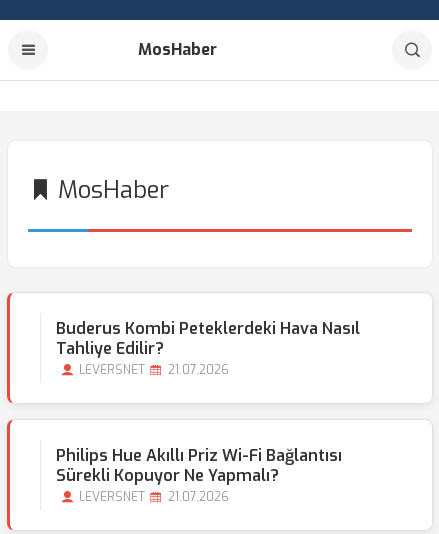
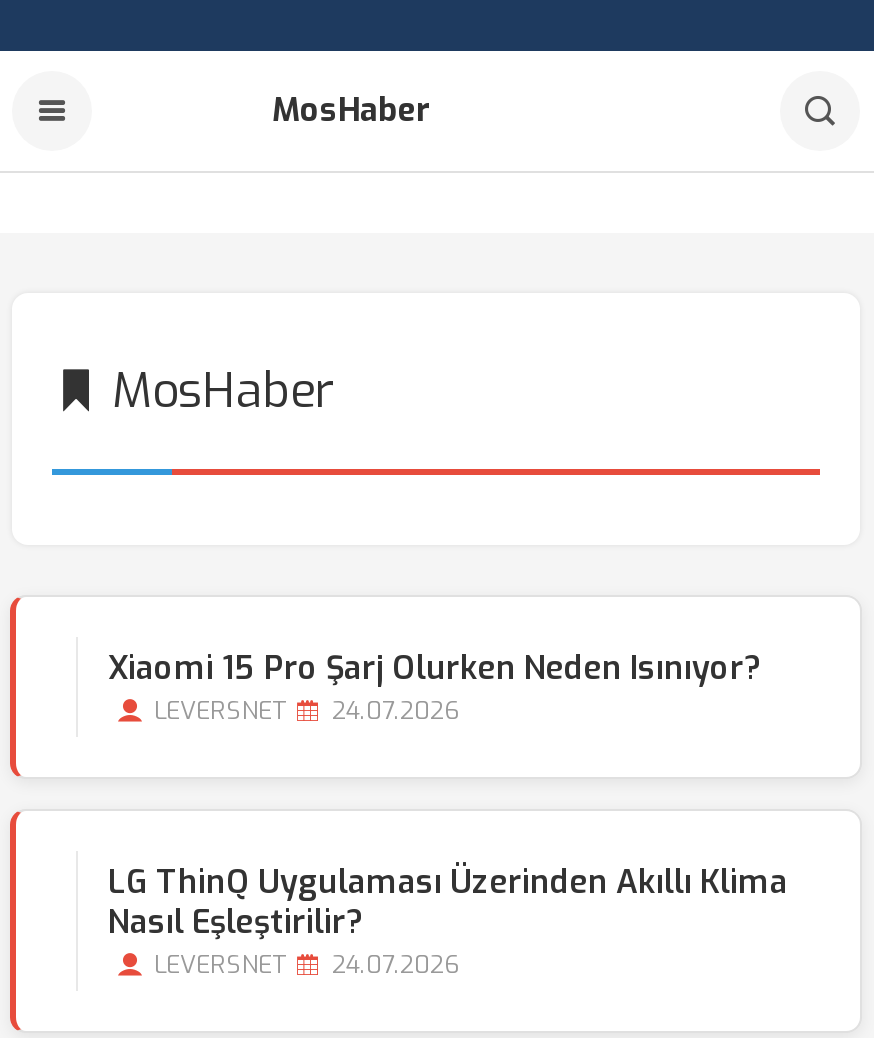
[56,318,360,359] Buderus Kombi Peteklerdeki Hava Nasıl | Tahliye Edilir? -> [108,647,762,689] Xiaomi 15 Pro Şarj Olurken Neden Isınıyor?
[76,362,229,378] LEVERSNET 21.07.2026 -> [148,695,460,727] LEVERSNET 24.07.2026
[56,445,342,486] Philips Hue Akıllı Priz Wi-Fi Bağlantısı | Sürekli Kopuyor Ne Yapmalı? -> [108,861,788,943] LG ThinQ Uygulaması Üzerinden Akıllı Klima | Nasıl Eşleştirilir?
[76,489,229,505] LEVERSNET 21.07.2026 -> [148,949,460,981] LEVERSNET 24.07.2026

